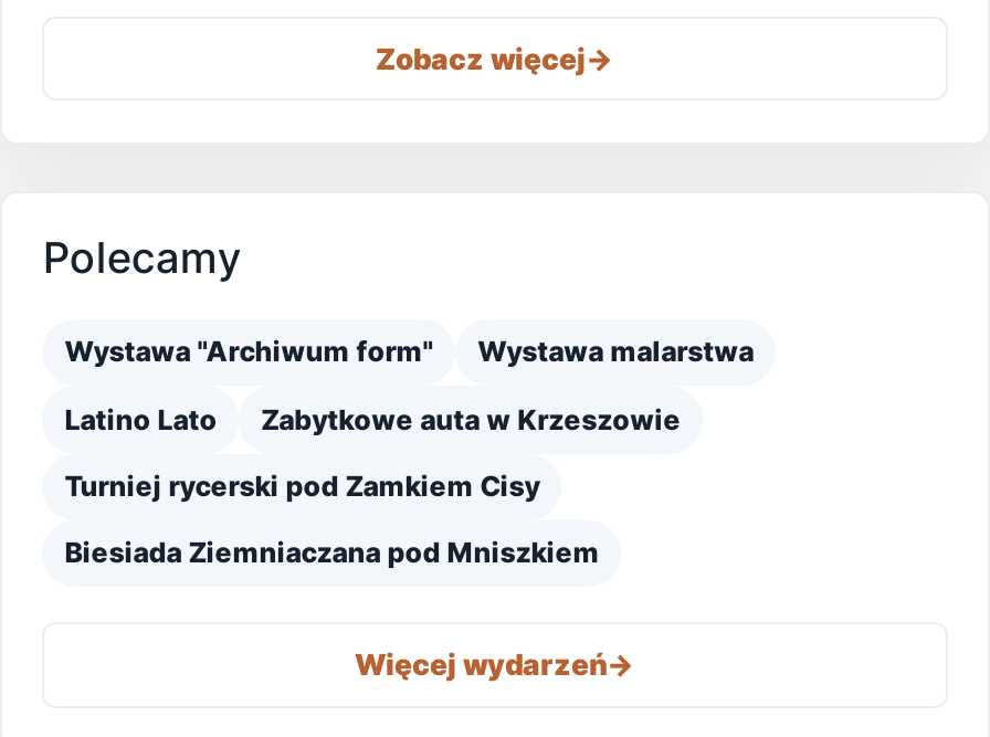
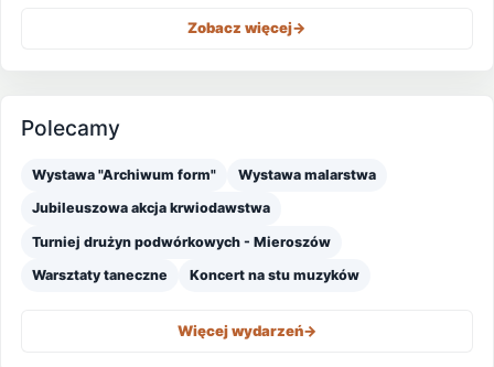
[65,402,681,435] Latino Lato | Zabytkowe auta w Krzeszowie -> [32,200,270,216] Jubileuszowa akcja krwiodawstwa
[65,469,540,502] Turniej rycerski pod Zamkiem Cisy -> [32,233,331,250] Turniej drużyn podwórkowych - Mieroszów
[65,536,600,569] Biesiada Ziemniaczana pod Mniszkiem -> [32,267,360,283] Warsztaty taneczne | Koncert na stu muzyków

